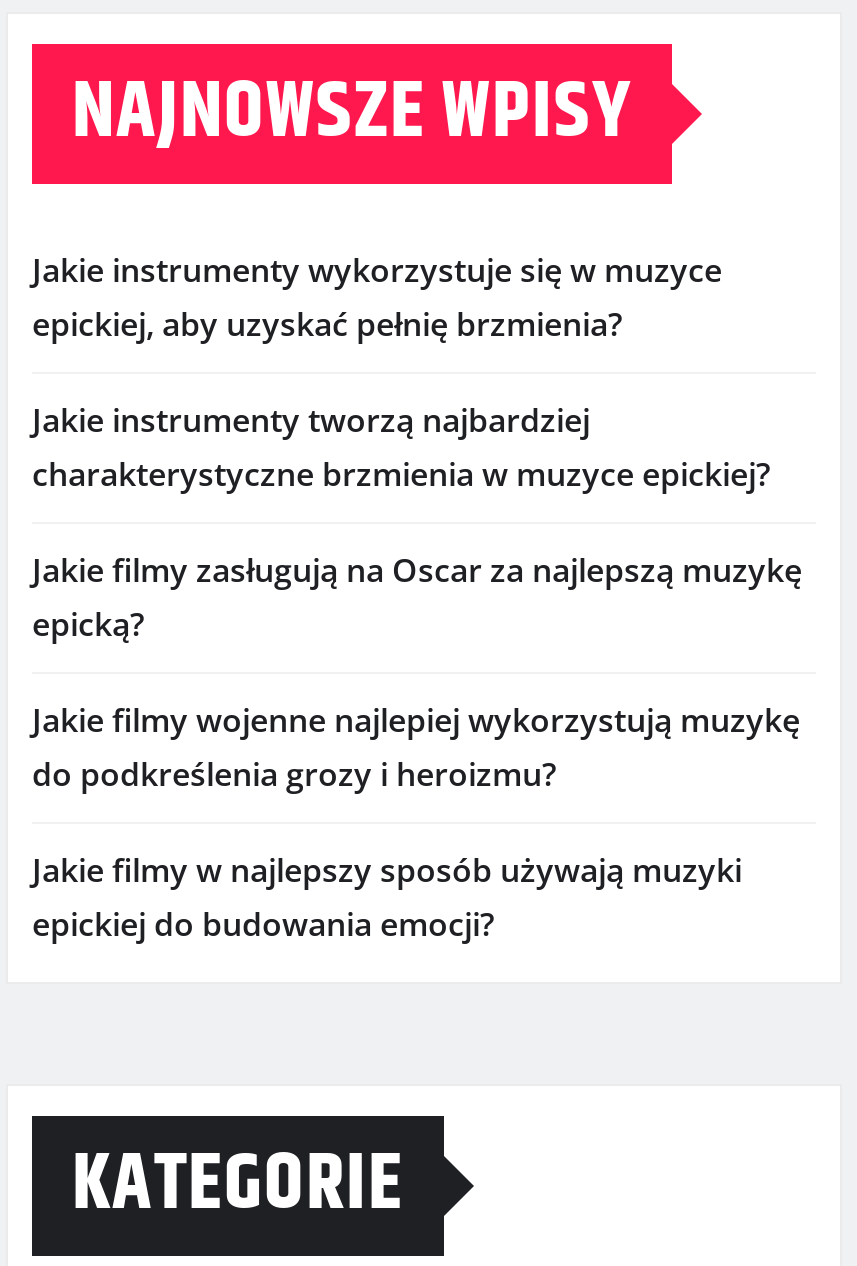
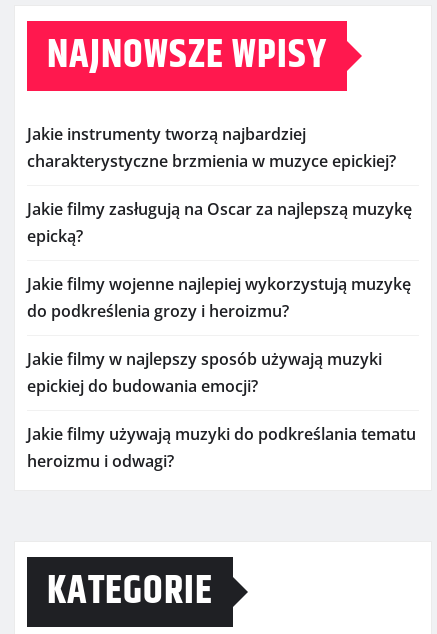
[32,248,722,346] Jakie instrumenty wykorzystuje się w muzyce | epickiej, aby uzyskać pełnię brzmienia? -> none
moved [32,398,802,946] -> [27,123,412,397]: Jakie instrumenty tworzą najbardziej | charakterystyczne brzmienia w muzyce epickiej? | Jakie filmy zasługują na Oscar za najlepszą muzykę | epicką? | Jakie filmy wojenne najlepiej wykorzystują muzykę | do podkreślenia grozy i heroizmu? | Jakie filmy w najlepszy sposób używają muzyki | epickiej do budowania emocji?
none -> [27,423,416,472] Jakie filmy używają muzyki do podkreślania tematu | heroizmu i odwagi?

